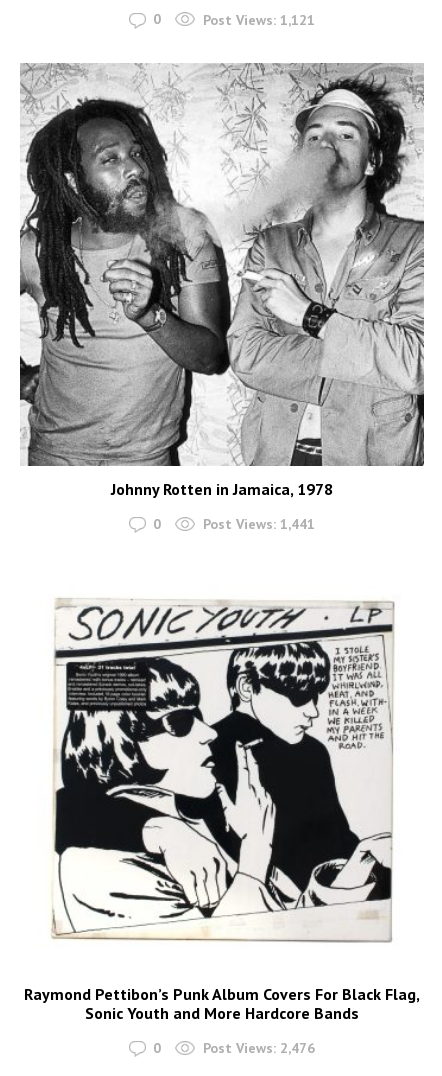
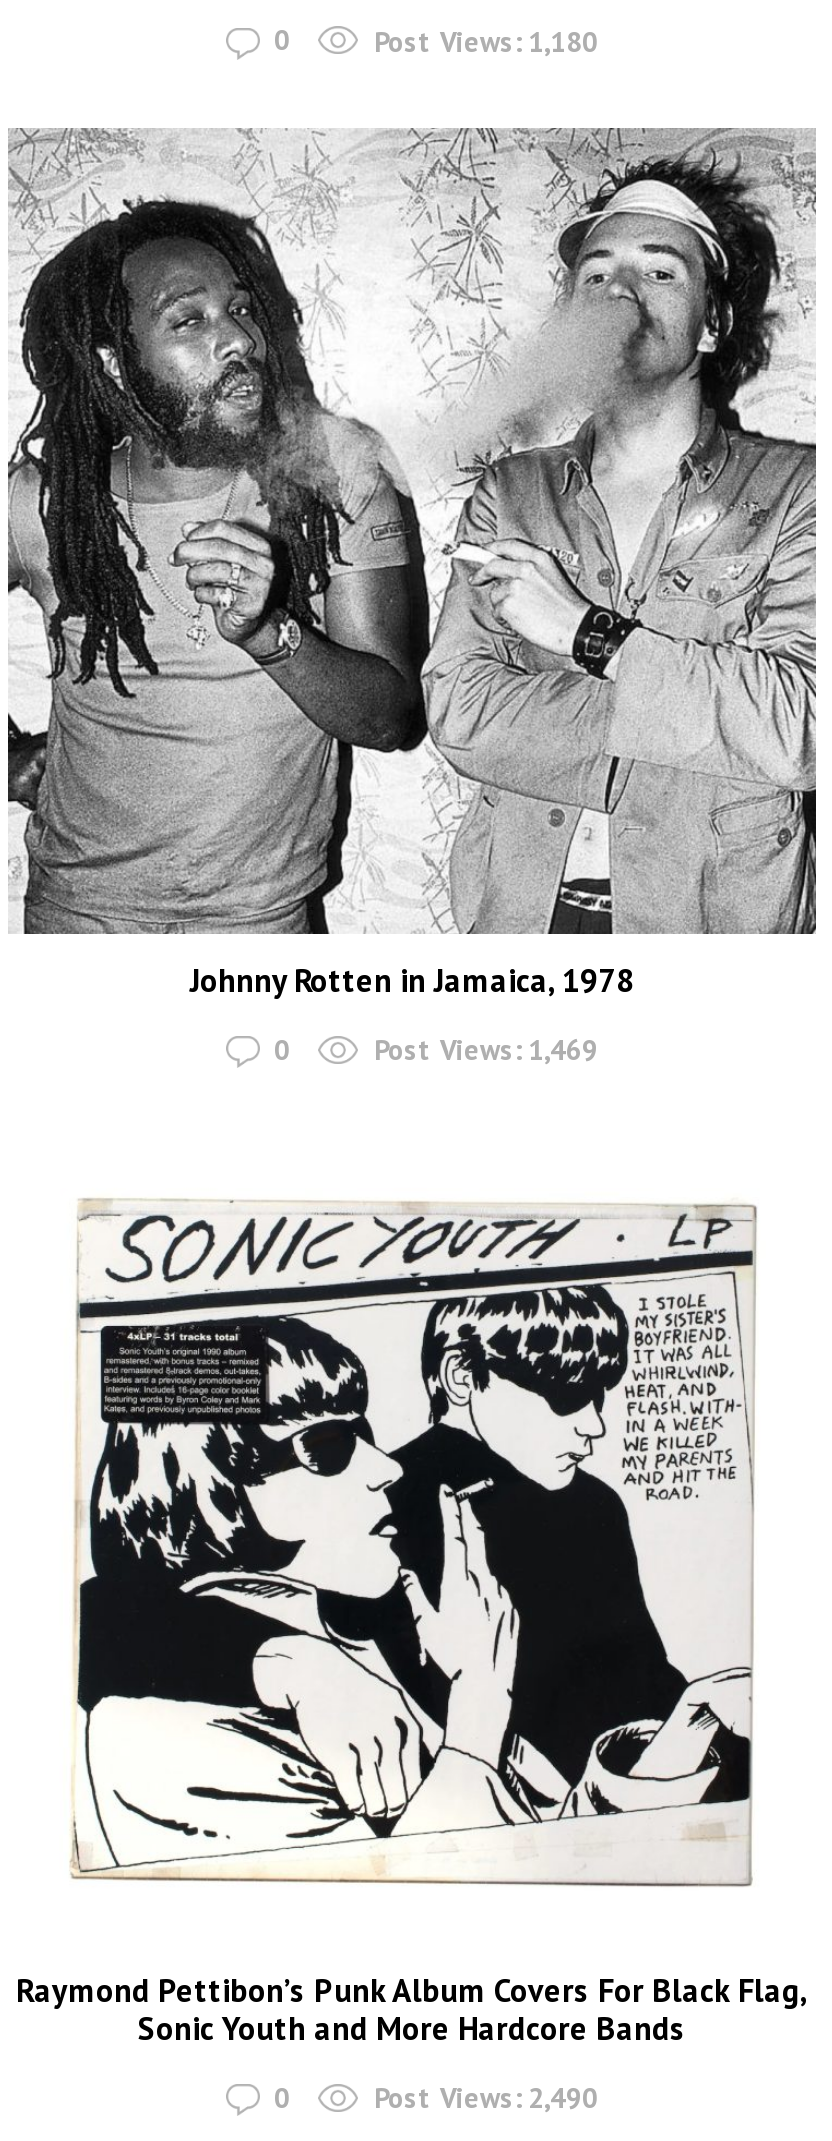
[203,11,315,29] Post Views: 1,121 -> [374,24,598,60] Post Views: 1,180
[203,515,315,533] Post Views: 1,441 -> [374,1033,598,1069] Post Views: 1,469
[203,1039,315,1057] Post Views: 2,476 -> [374,2080,598,2116] Post Views: 2,490

